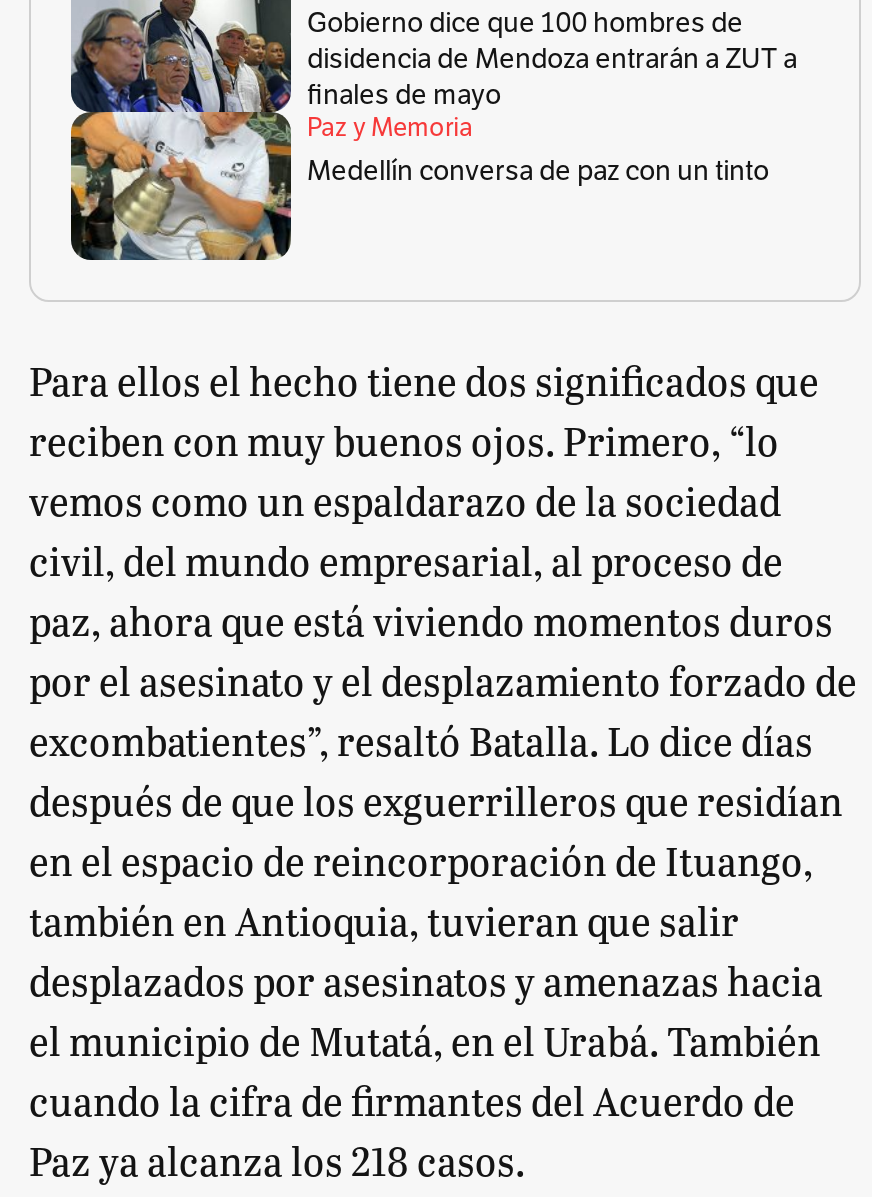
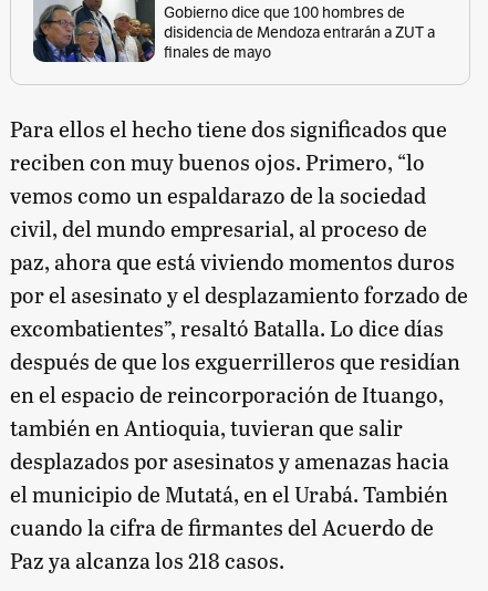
[69,109,769,262] [image] | Paz y Memoria | Medellín conversa de paz con un tinto -> none

